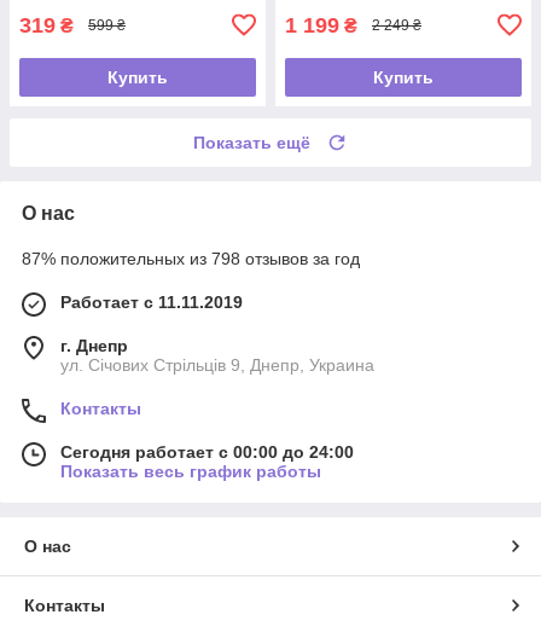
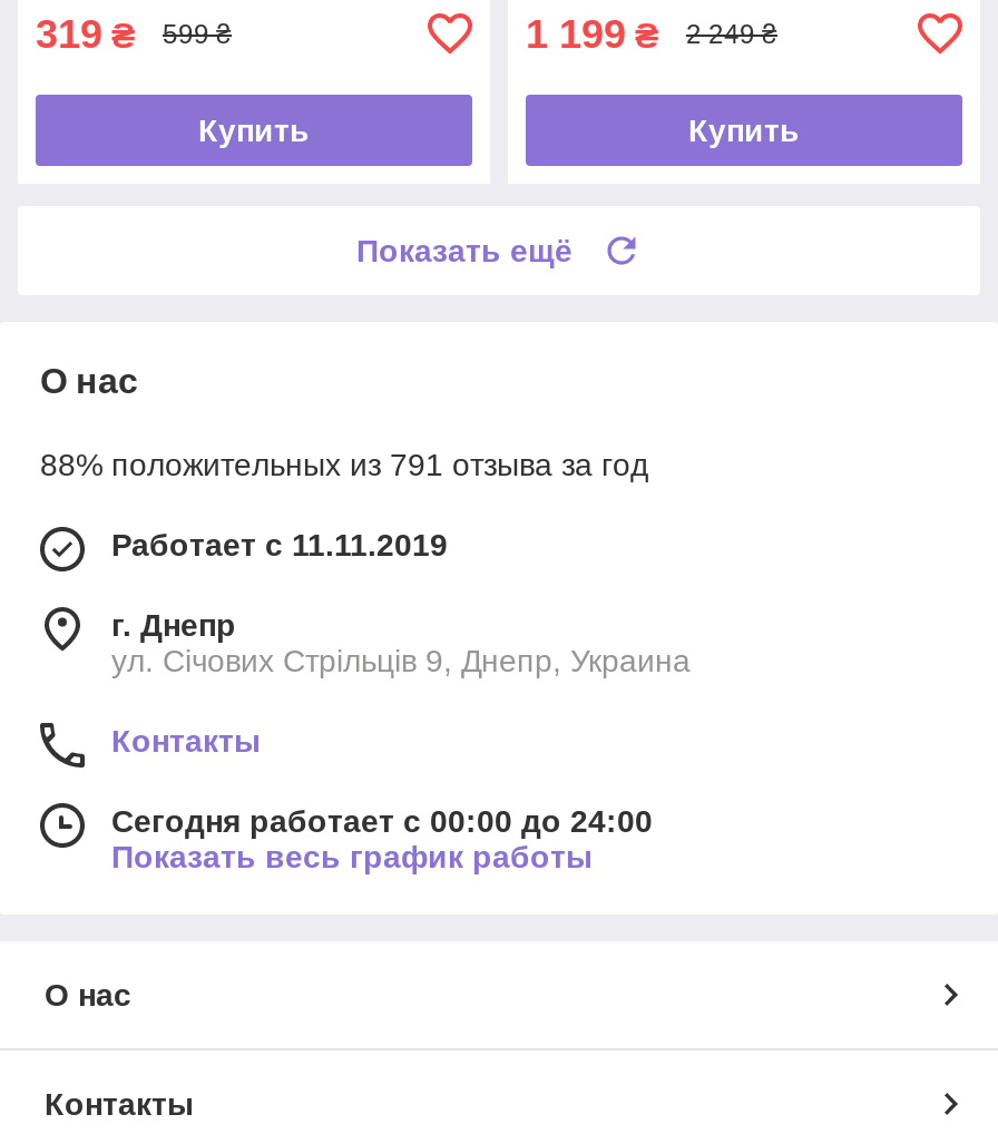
[22,249,360,268] 87% положительных из 798 отзывов за год -> [40,446,648,482] 88% положительных из 791 отзыва за год

